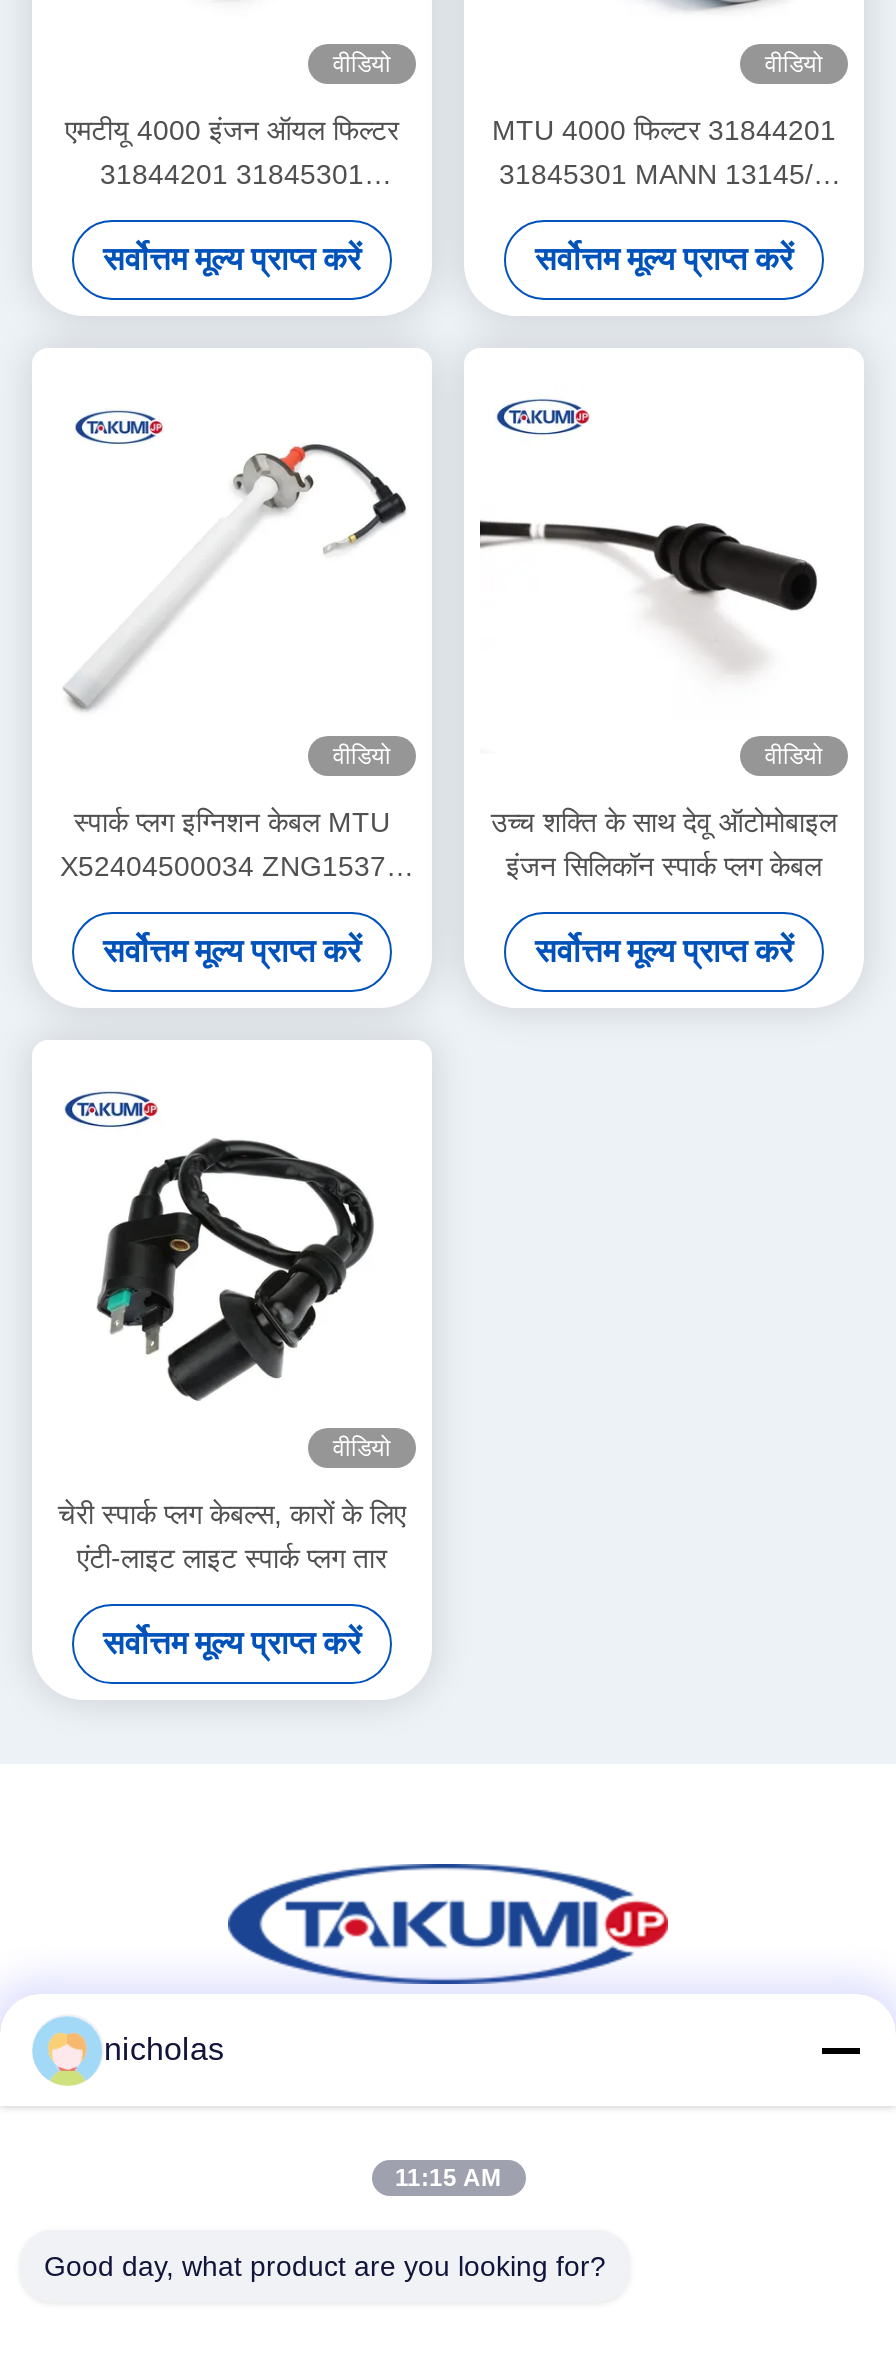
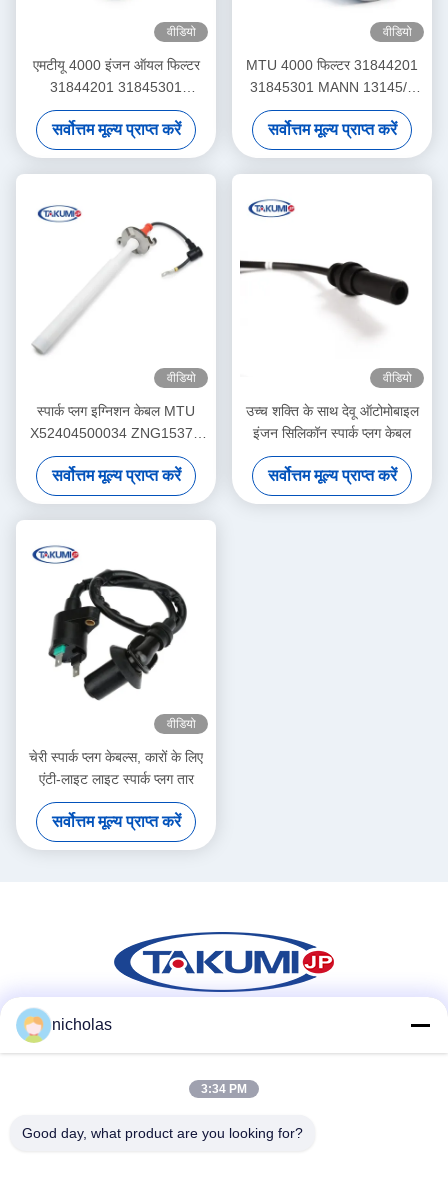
[395,2164,501,2192] 11:15 AM -> [201,1082,247,1096] 3:34 PM

